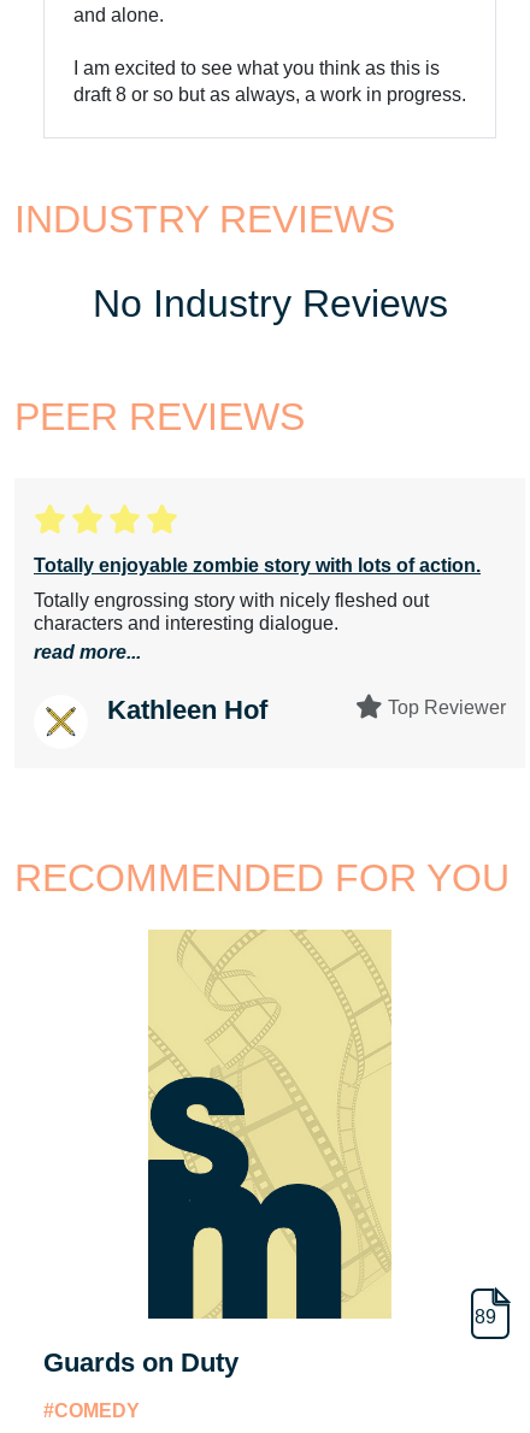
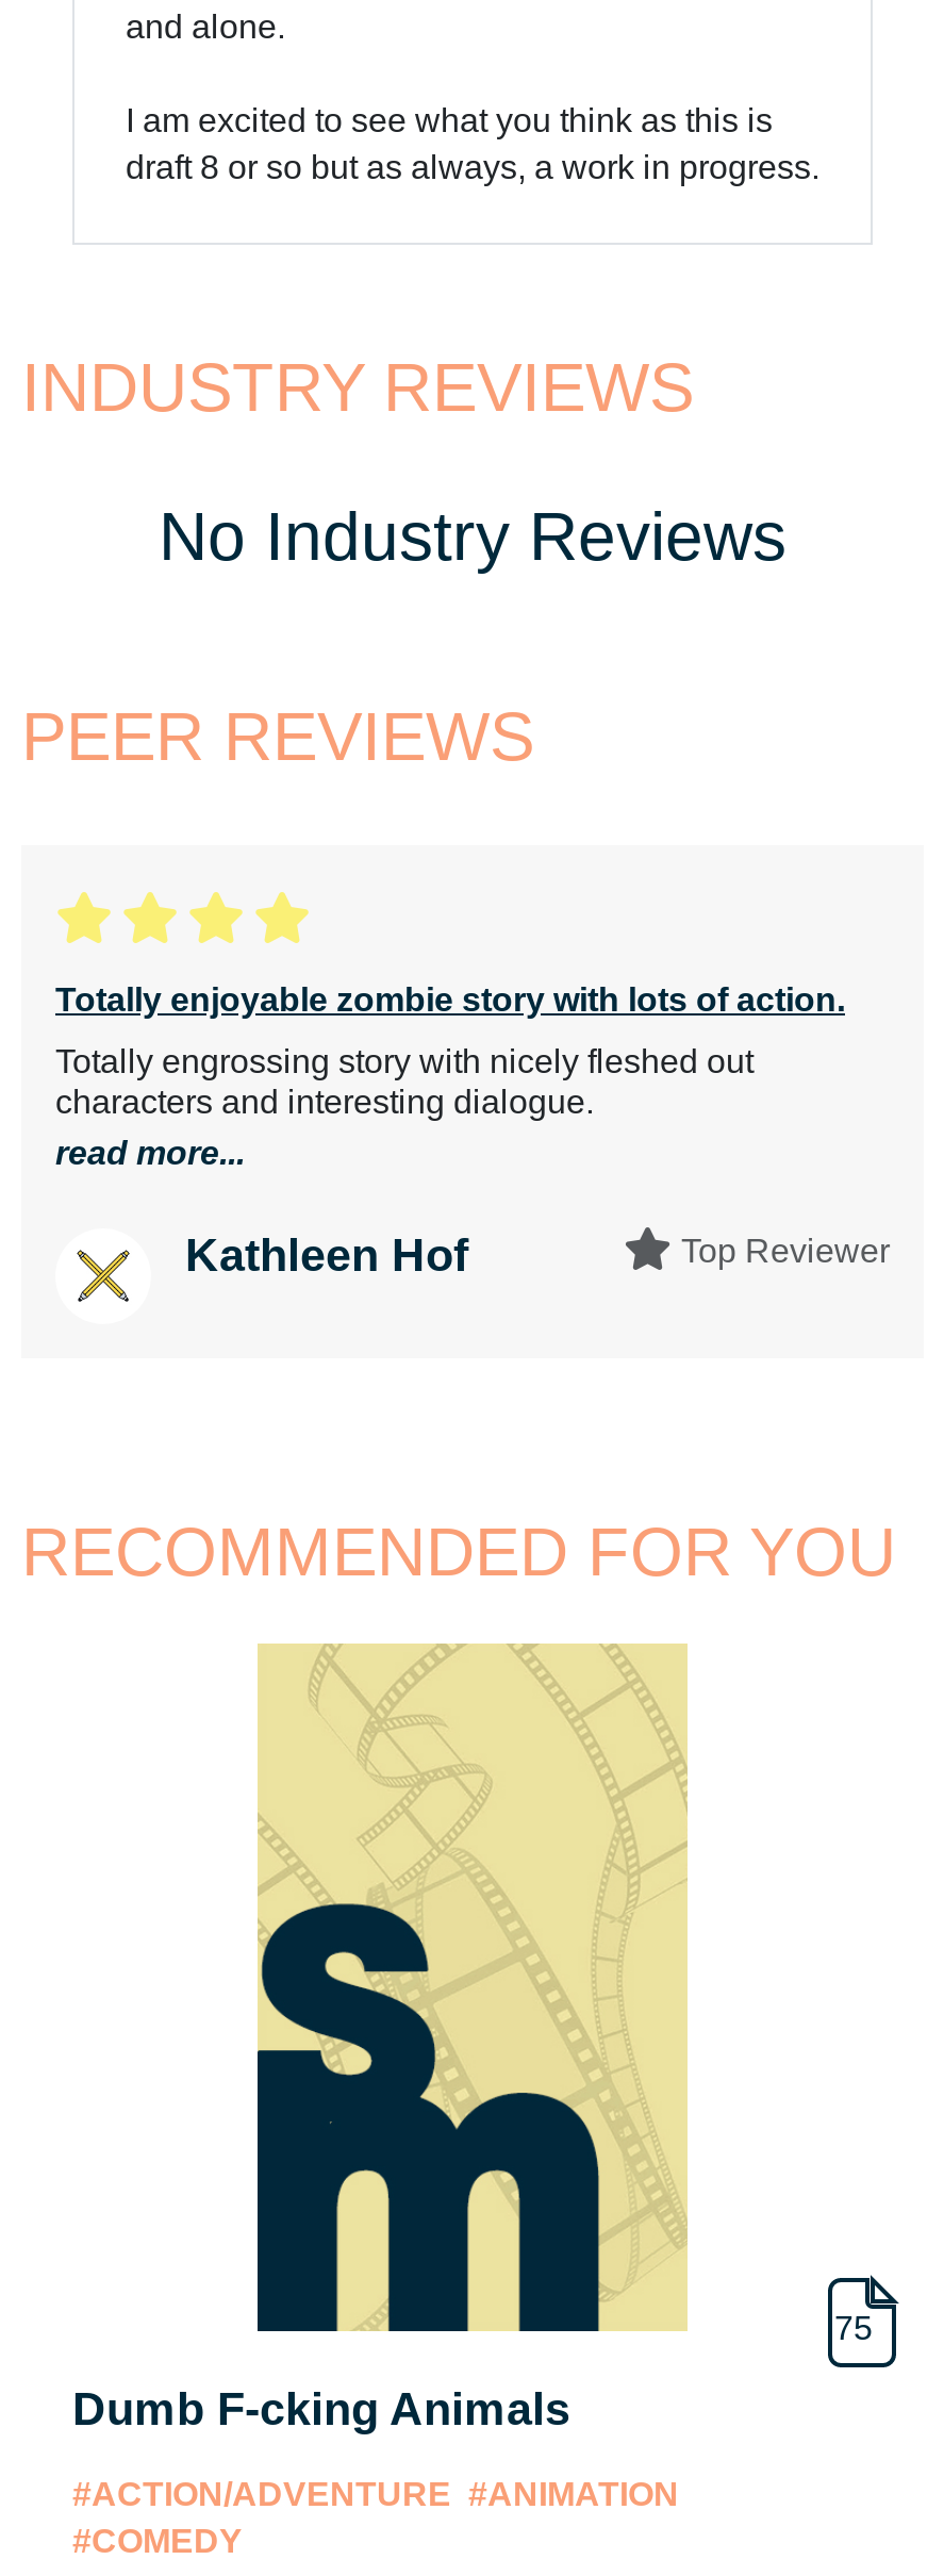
[43,1306,496,1377] 89 | Guards on Duty -> [72,2310,873,2512] 75 | Dumb F-cking Animals | #ACTION/ADVENTURE #ANIMATION

